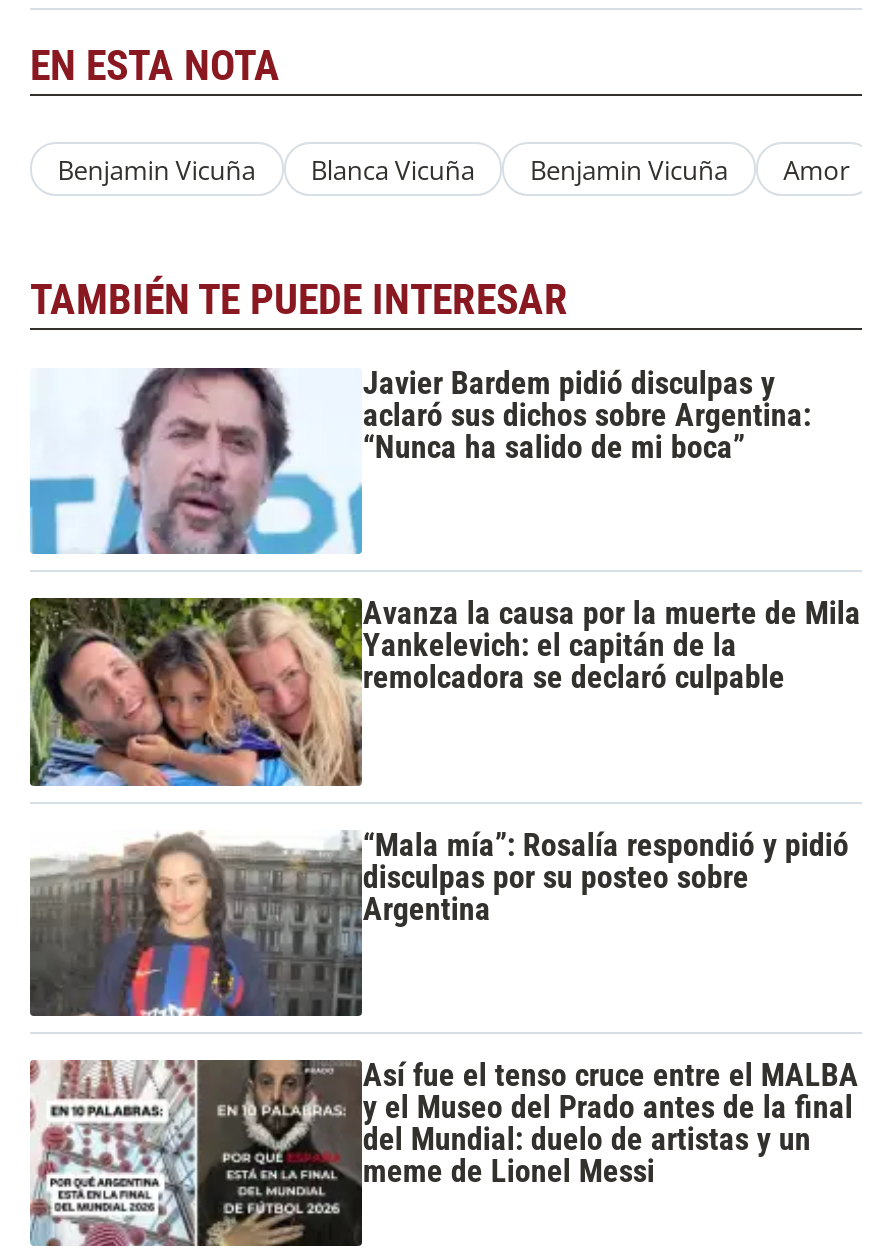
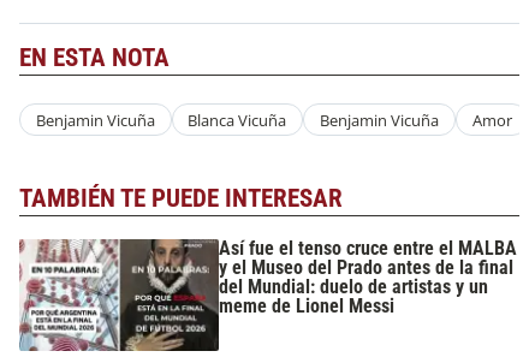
[28,363,811,556] [image] | Javier Bardem pidió disculpas y | aclaró sus dichos sobre Argentina: | “Nunca ha salido de mi boca” -> none
[28,594,861,788] [image] | Avanza la causa por la muerte de Mila | Yankelevich: el capitán de la | remolcadora se declaró culpable -> none
[28,825,849,1018] [image] | “Mala mía”: Rosalía respondió y pidió | disculpas por su posteo sobre | Argentina -> none

